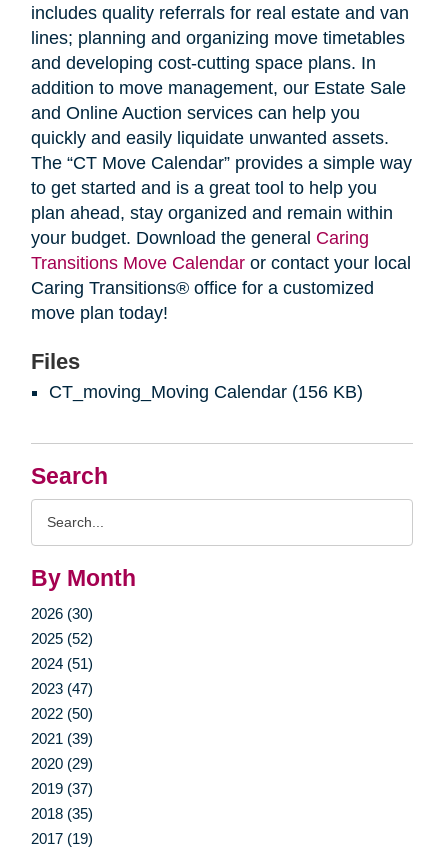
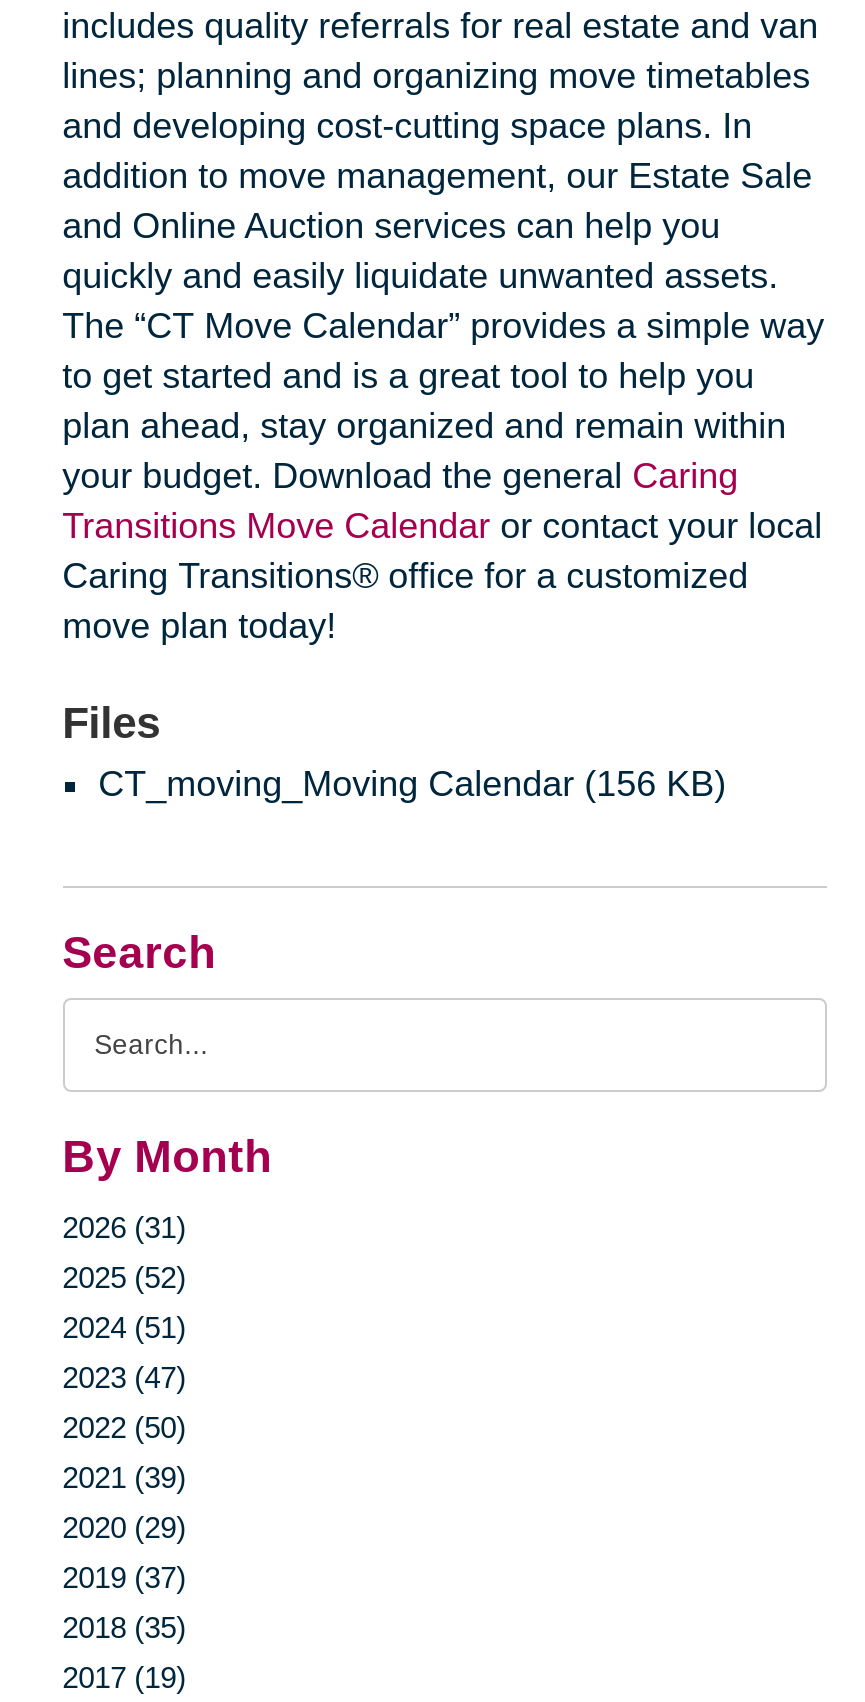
[31,605,93,622] 2026 (30) -> [62,1210,186,1244] 2026 (31)

